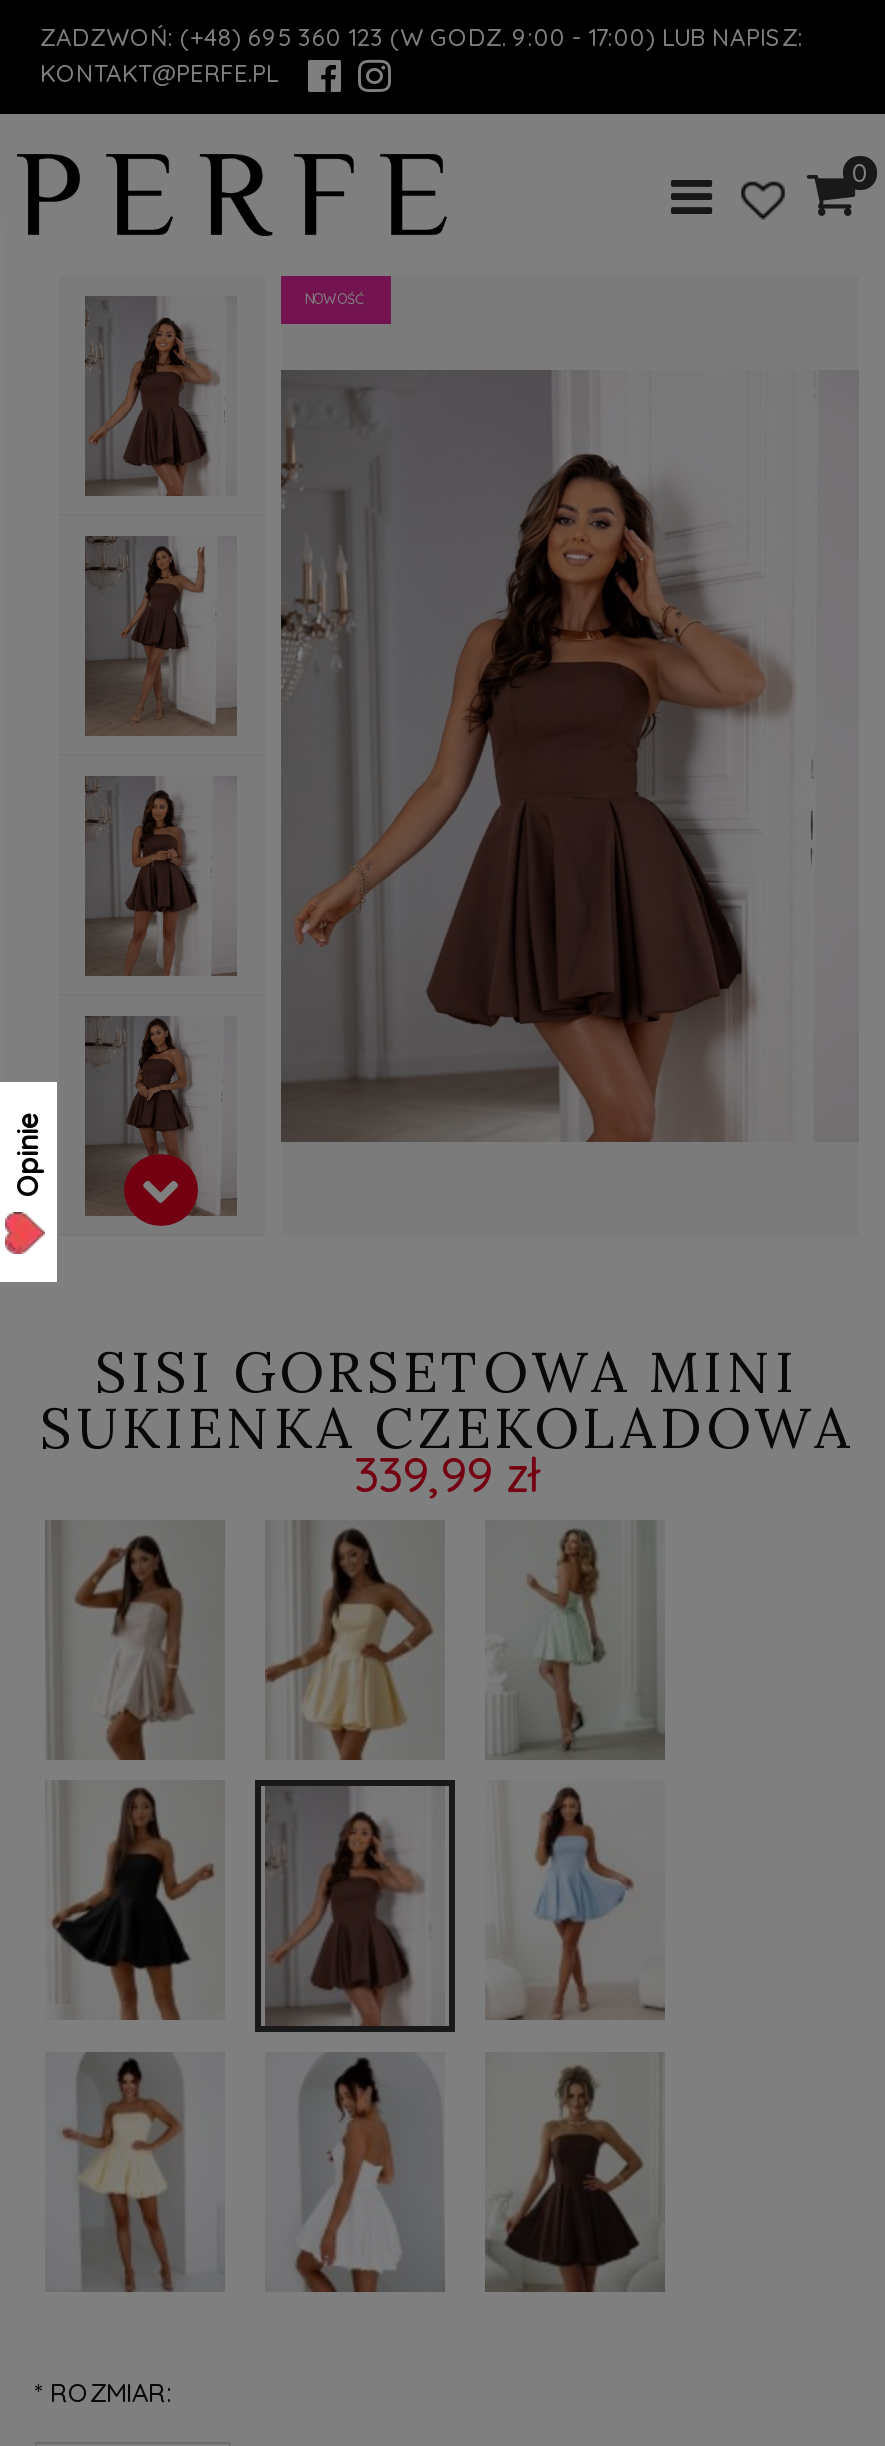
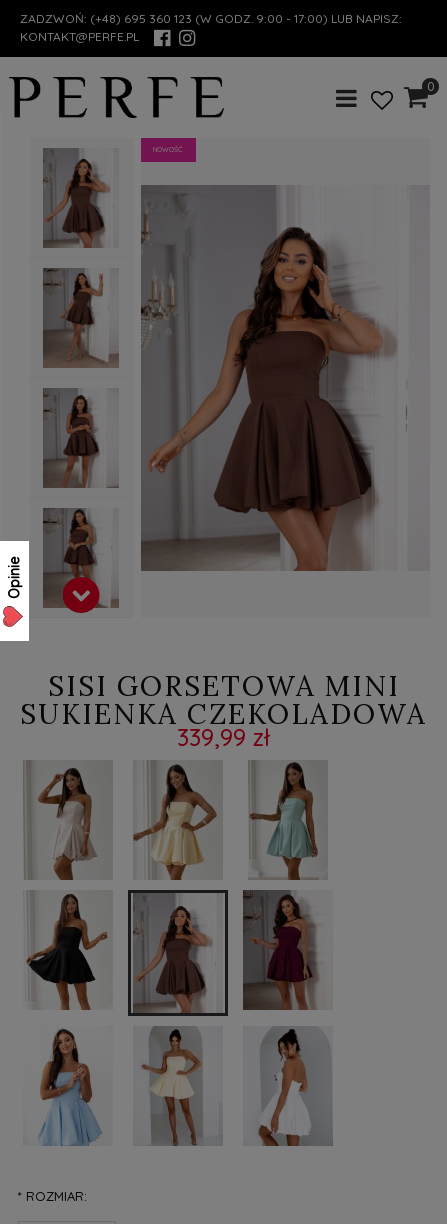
[485,1524,667,1760] [image] -> [244,761,333,880] [image]
[485,1780,665,2020] [image] -> [242,889,332,1010] [image]
[59,2052,201,2294] [image] -> [31,1027,102,1146] [image]
[283,2054,439,2292] [image] -> [141,1026,218,1146] [image]
[485,2056,643,2292] [image] -> [244,1027,321,1146] [image]

